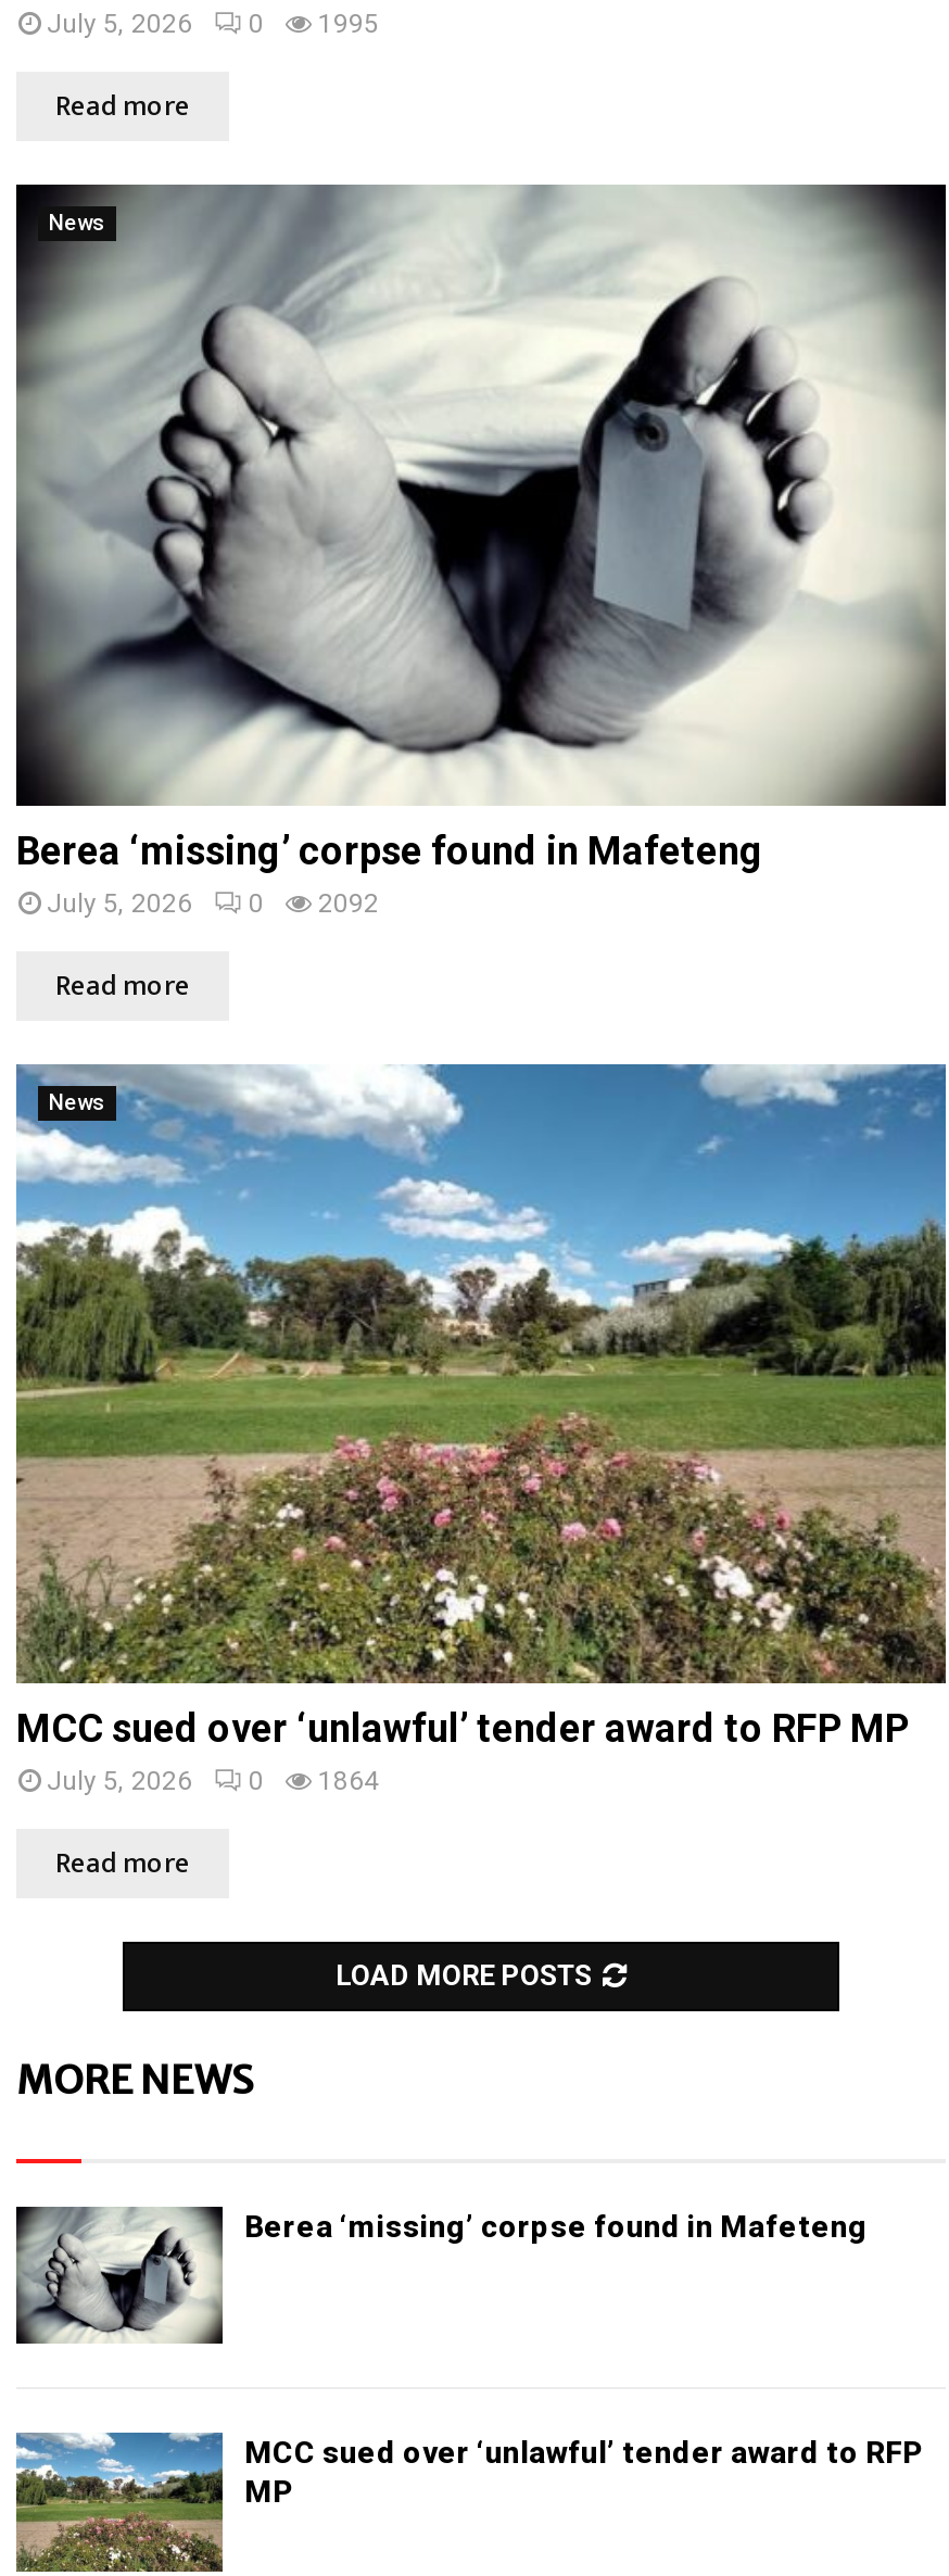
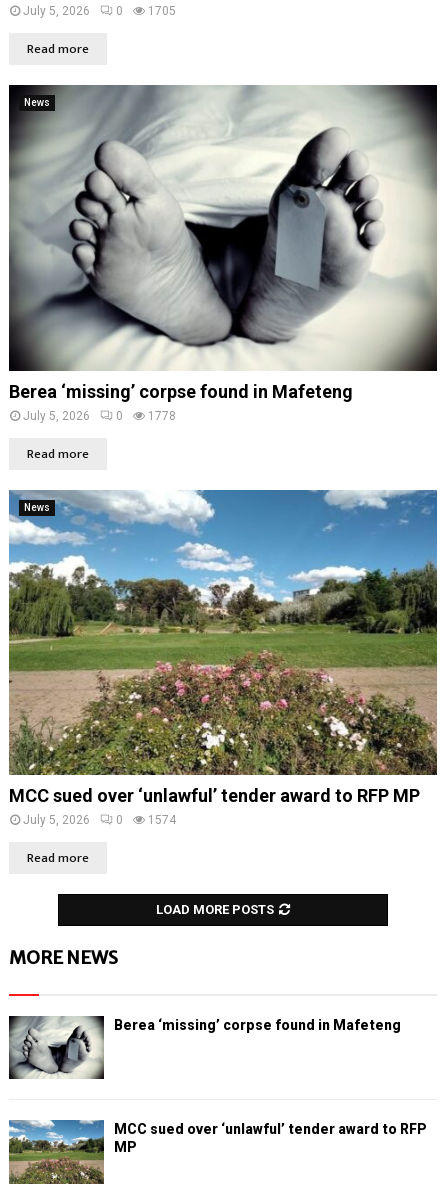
[47,9,379,40] July 5, 2026 0 1995 -> [23,4,176,18] July 5, 2026 0 1705
[47,887,379,918] July 5, 2026 0 2092 -> [23,409,176,423] July 5, 2026 0 1778
[47,1766,379,1796] July 5, 2026 0 1864 -> [23,813,176,827] July 5, 2026 0 1574

